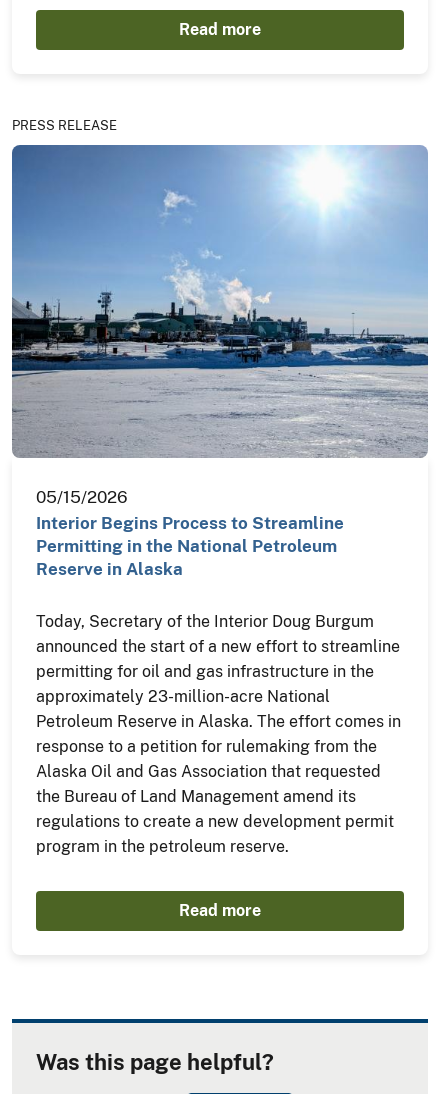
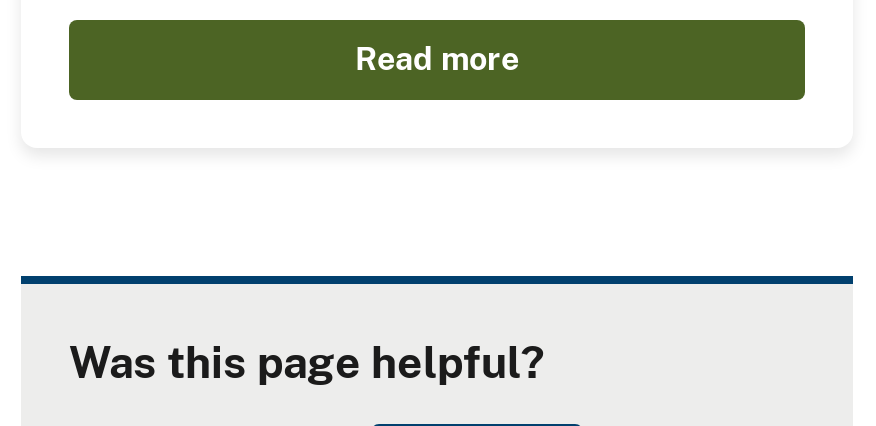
[12,118,117,133] PRESS RELEASE -> none
[11,145,429,920] [image] | 05/15/2026 | Interior Begins Process to Streamline | Permitting in the National Petroleum | Reserve in Alaska | Today, Secretary of the Interior Doug Burgum | announced the start of a new effort to streamline | permitting for oil and gas infrastructure in the | approximately 23-million-acre National | Petroleum Reserve in Alaska. The effort comes in | response to a petition for rulemaking from the | Alaska Oil and Gas Association that requested | the Bureau of Land Management amend its | regulations to create a new development permit | program in the petroleum reserve. | Read more -> none

